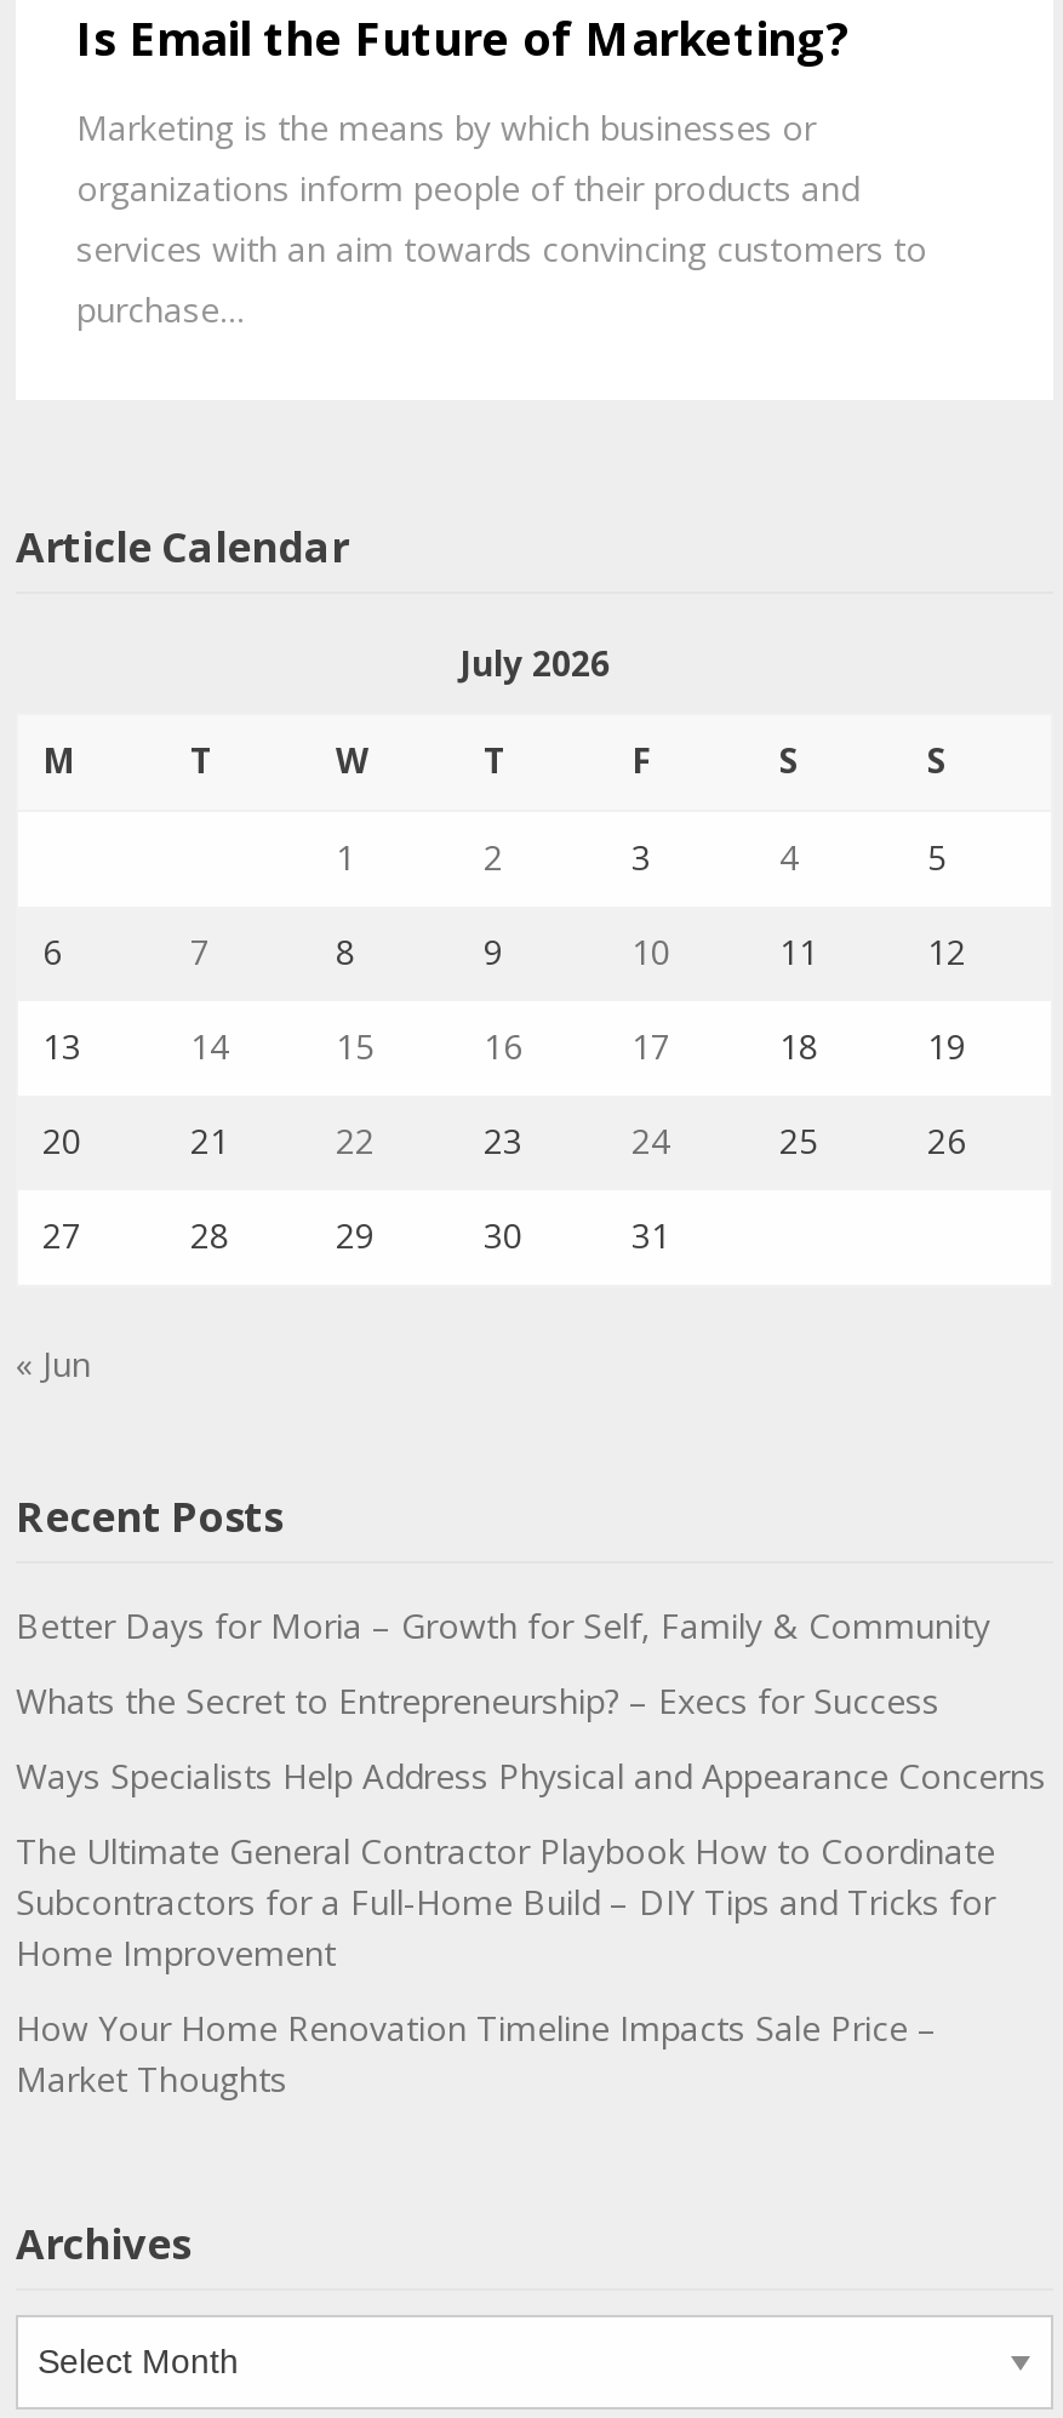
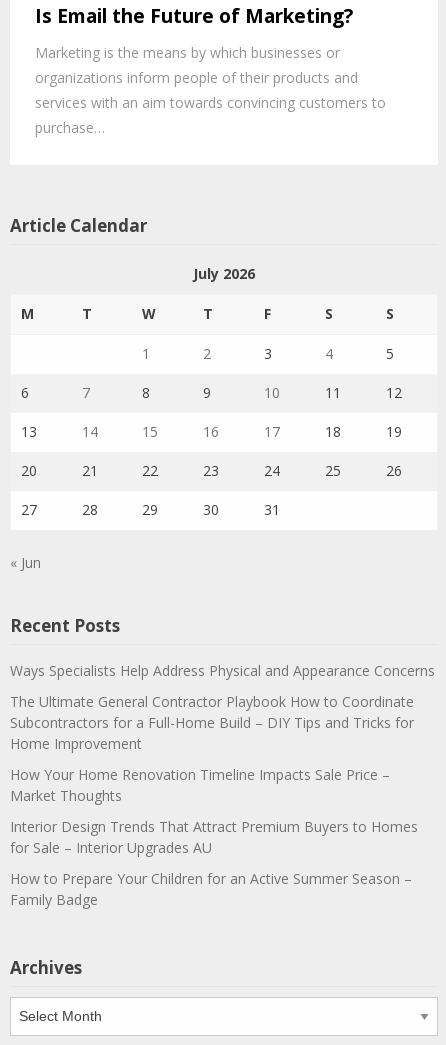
[16,1602,990,1724] Better Days for Moria – Growth for Self, Family & Community | Whats the Secret to Entrepreneurship? – Execs for Success -> none
moved [16,1753,1046,2102] -> [10,661,435,805]: Ways Specialists Help Address Physical and Appearance Concerns | The Ultimate General Contractor Playbook How to Coordinate | Subcontractors for a Full-Home Build – DIY Tips and Tricks for | Home Improvement | How Your Home Renovation Timeline Impacts Sale Price – | Market Thoughts
none -> [10,817,418,909] Interior Design Trends That Attract Premium Buyers to Homes | for Sale – Interior Upgrades AU | How to Prepare Your Children for an Active Summer Season – | Family Badge

